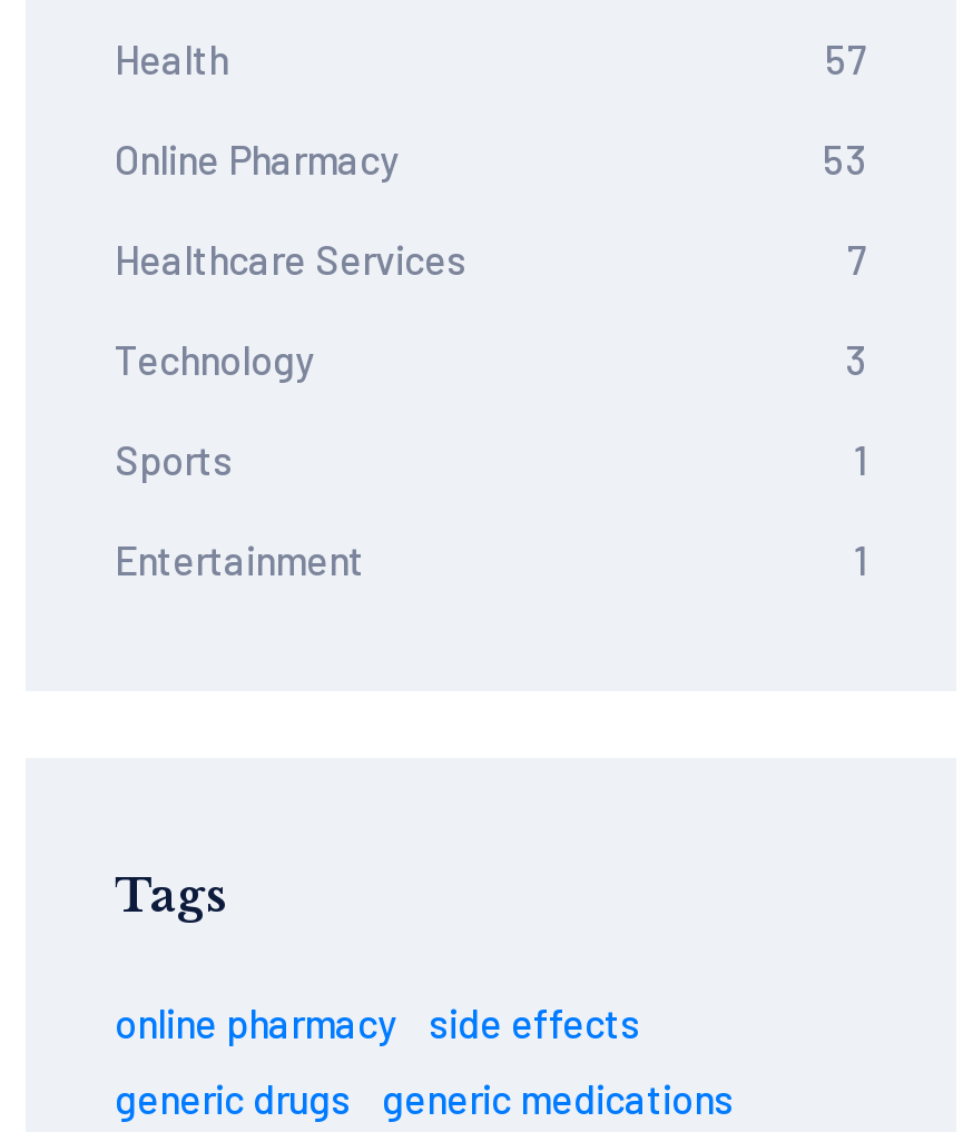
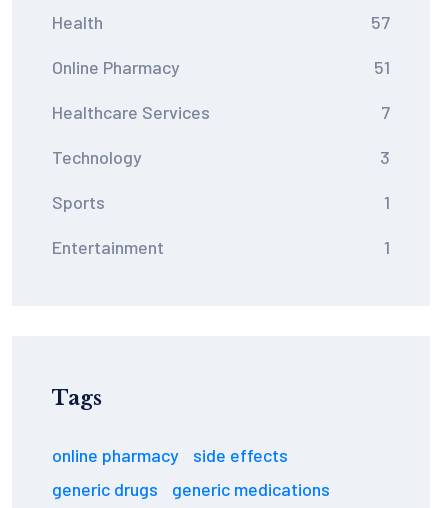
[823,135,867,184] 53 -> [374,56,390,78] 51

